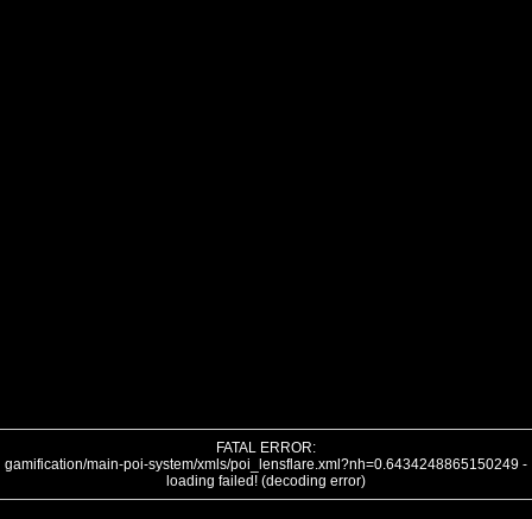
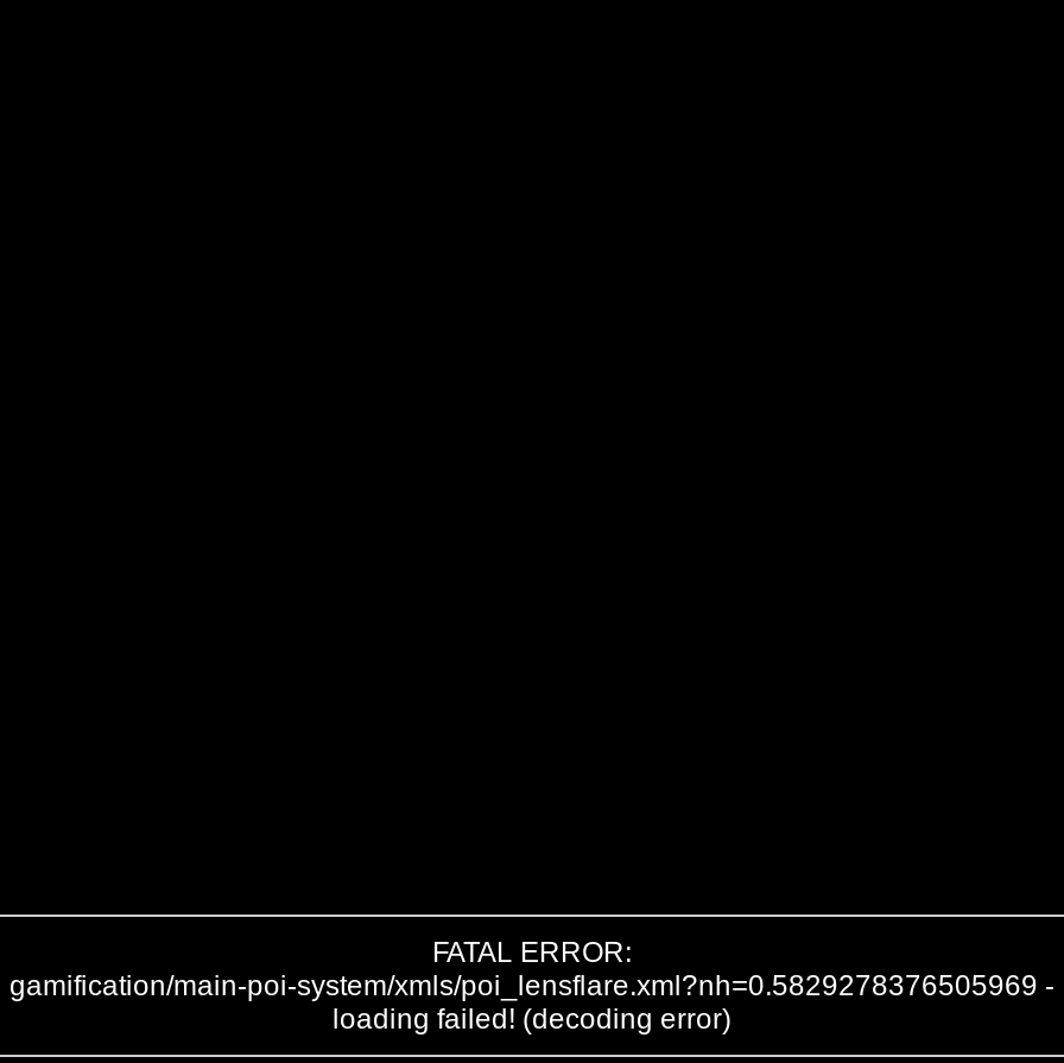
[5,456,527,473] gamification/main-poi-system/xmls/poi_lensflare.xml?nh=0.6434248865150249 - -> [9,969,1054,1002] gamification/main-poi-system/xmls/poi_lensflare.xml?nh=0.5829278376505969 -

